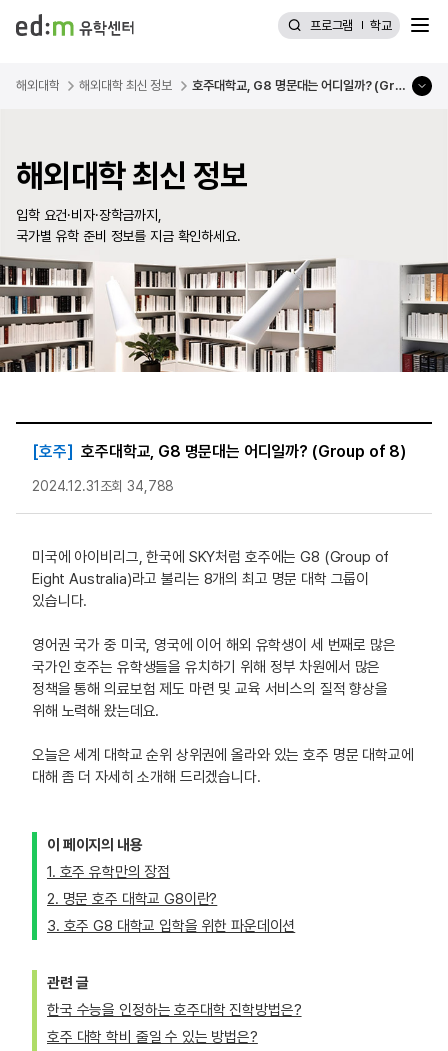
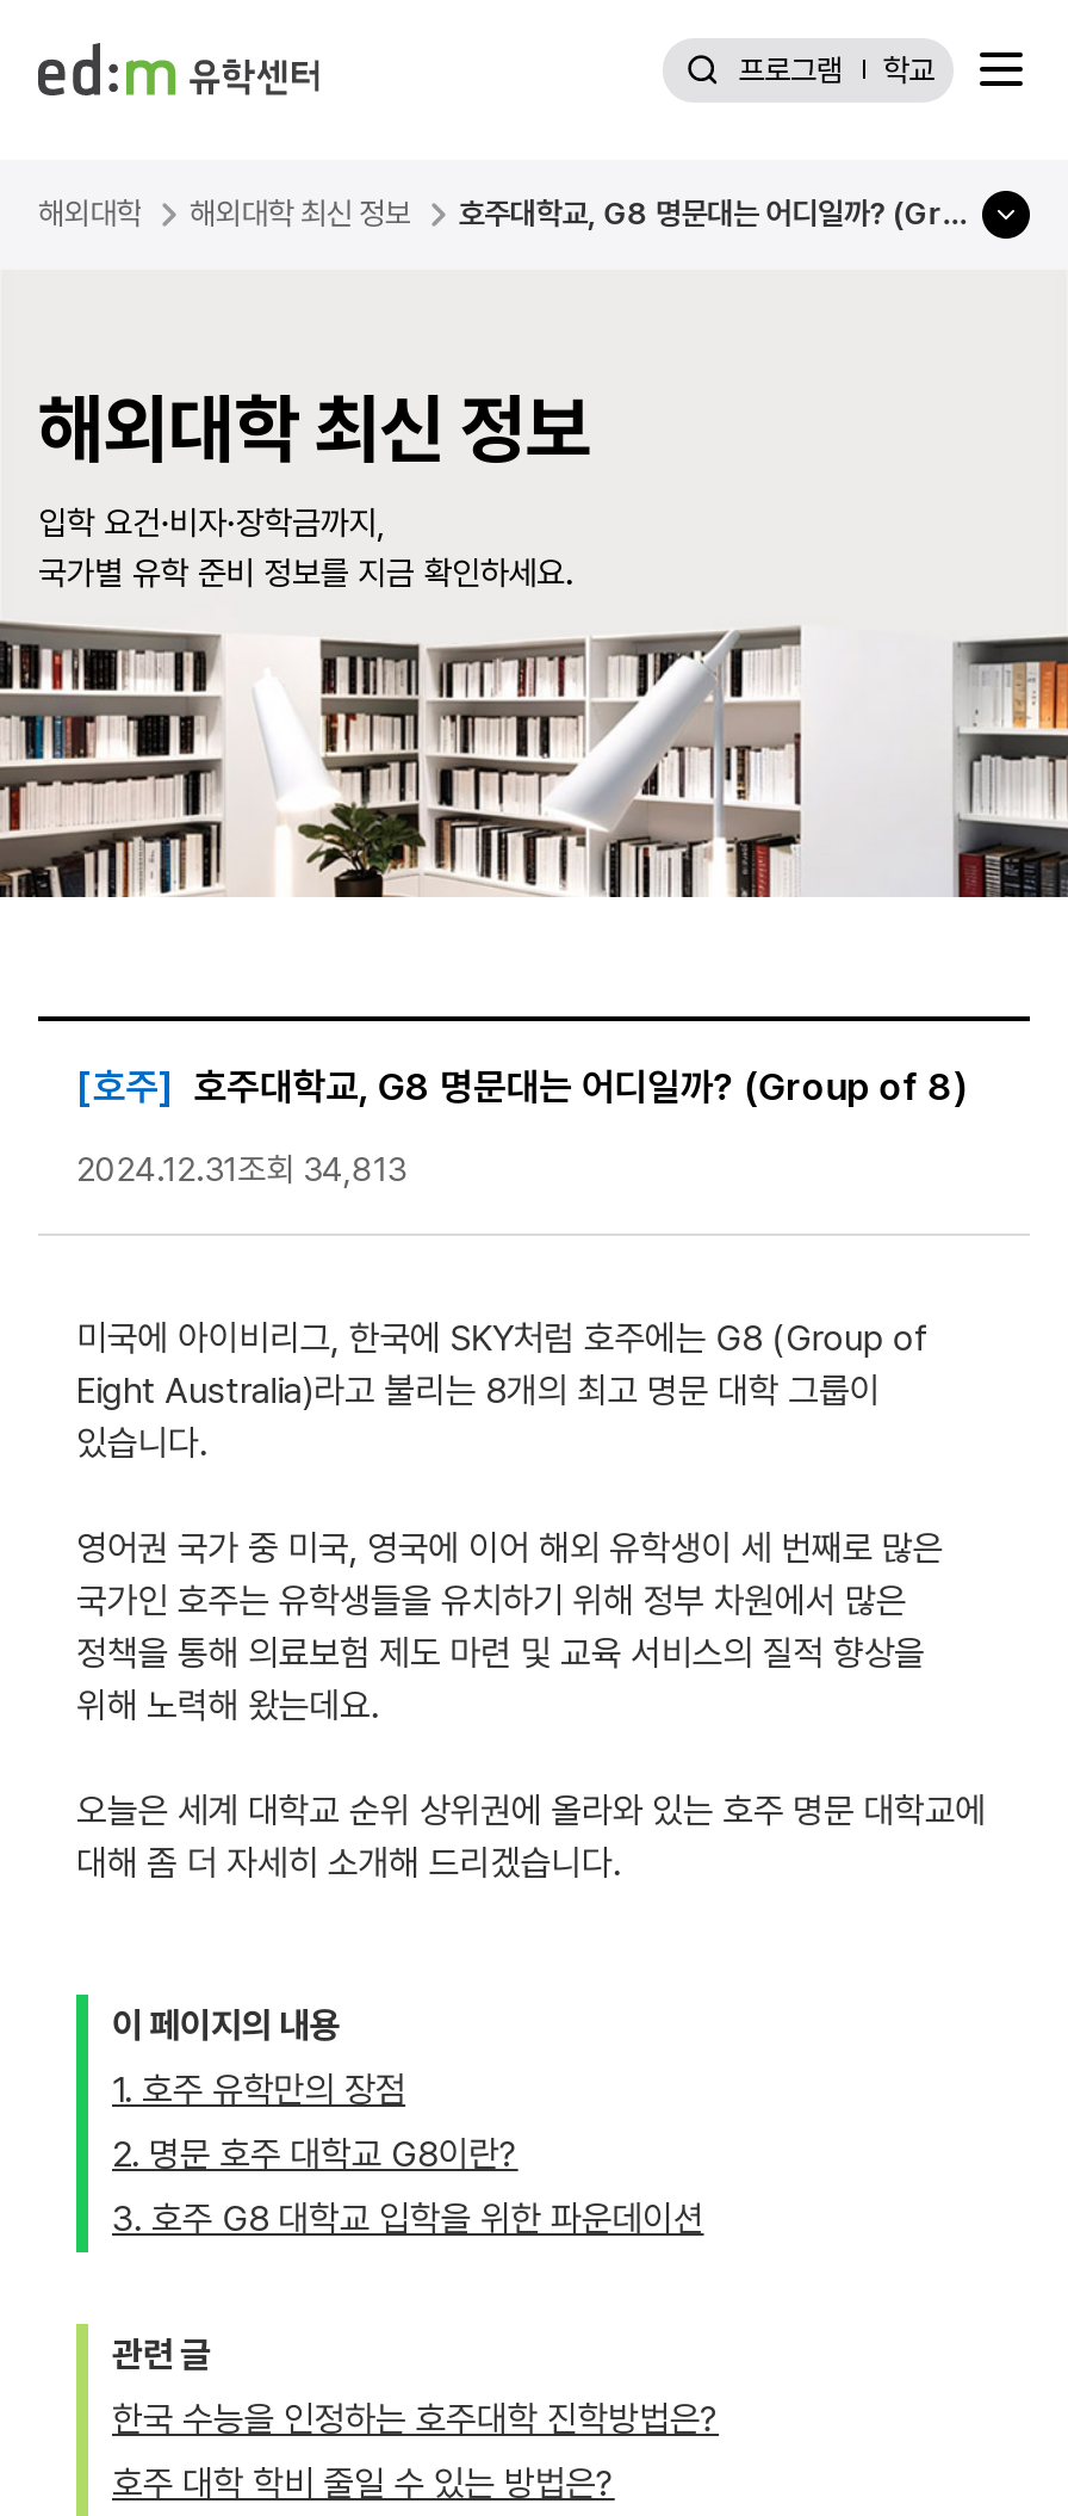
[32,478,174,494] 2024.12.31조회 34,788 -> [76,1150,406,1188] 2024.12.31조회 34,813

